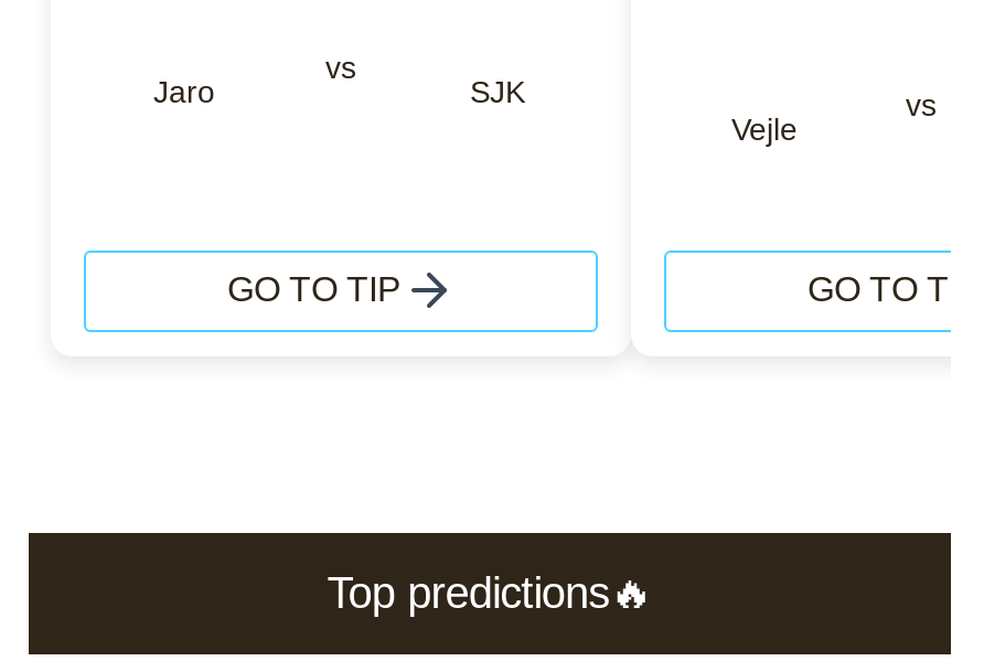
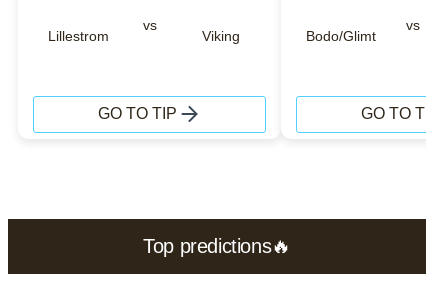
[153,73,215,109] Jaro -> [48,28,109,44] Lillestrom
[470,73,525,109] SJK -> [201,28,239,44] Viking
[731,111,798,146] Vejle -> [306,28,376,44] Bodo/Glimt

